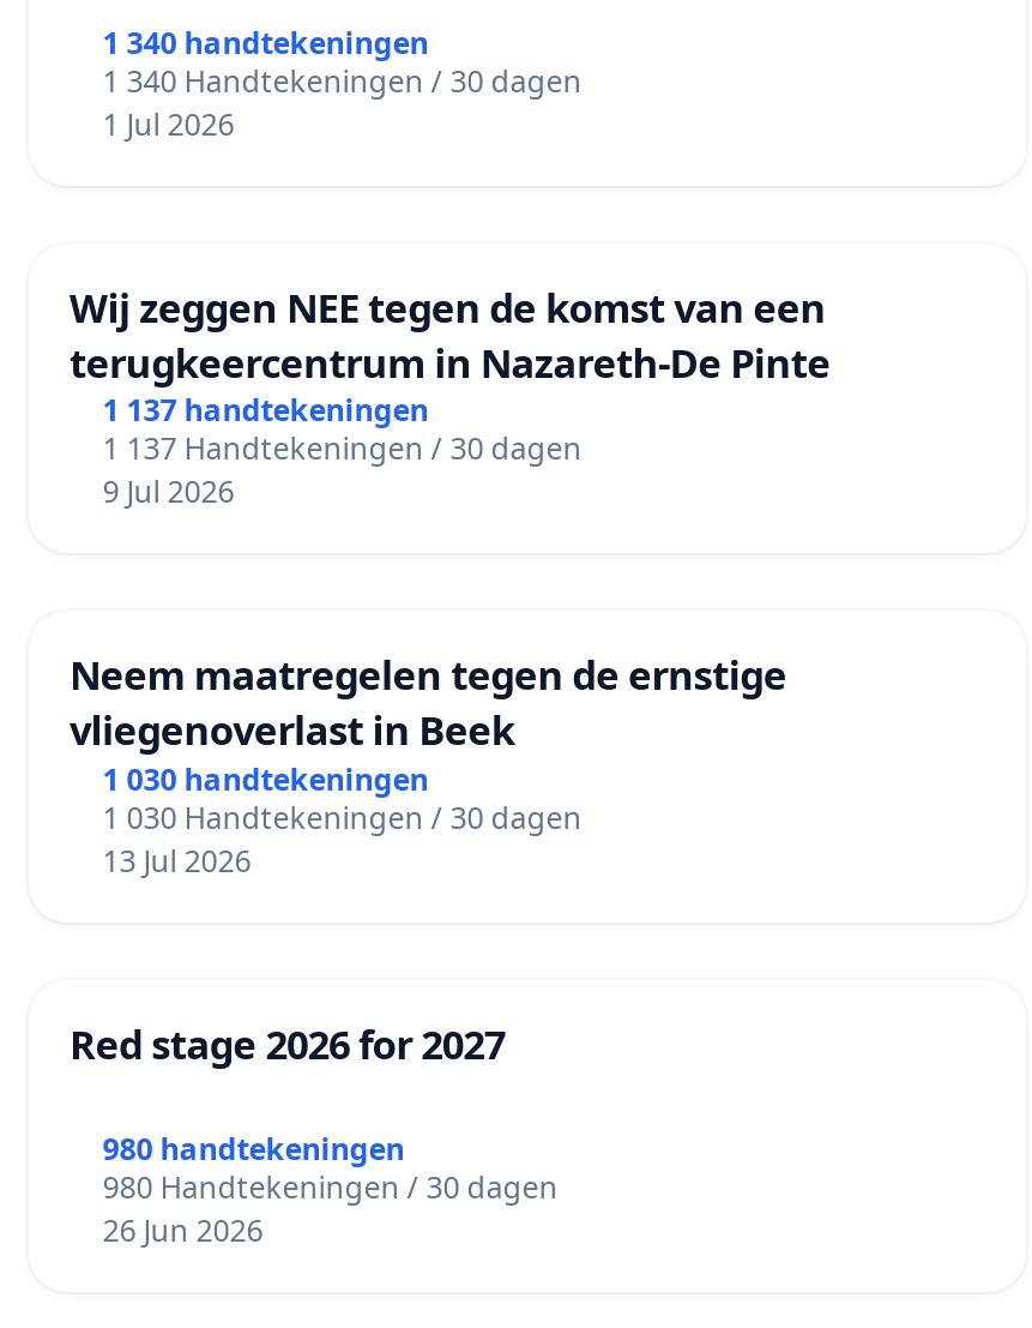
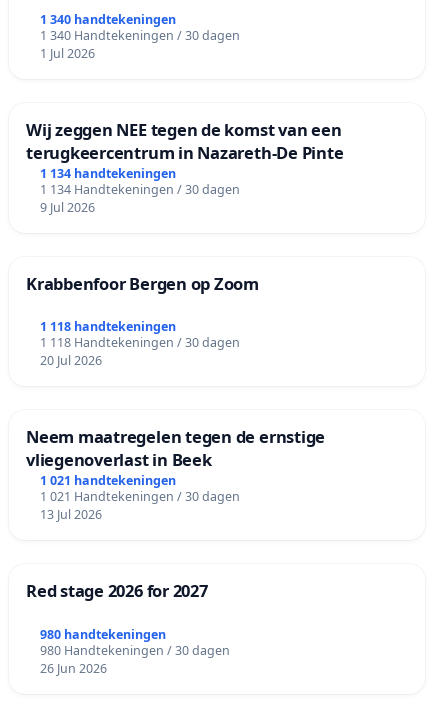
[103,391,429,432] 1 137 handtekeningen -> [40,165,176,182] 1 134 handtekeningen
[103,430,582,470] 1 137 Handtekeningen / 30 dagen -> [40,181,240,198] 1 134 Handtekeningen / 30 dagen
none -> [26,272,259,369] Krabbenfoor Bergen op Zoom | 1 118 handtekeningen | 1 118 Handtekeningen / 30 dagen | 20 Jul 2026
[103,760,429,801] 1 030 handtekeningen -> [40,472,176,489] 1 021 handtekeningen
[103,799,582,840] 1 030 Handtekeningen / 30 dagen -> [40,488,240,505] 1 021 Handtekeningen / 30 dagen

